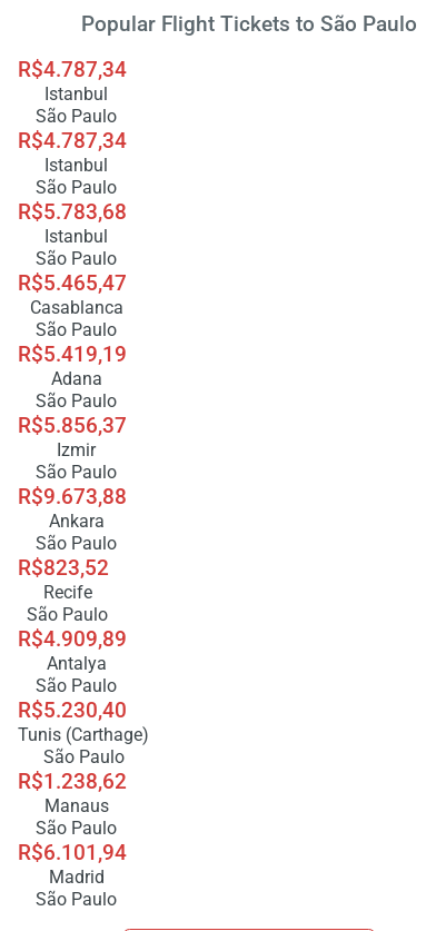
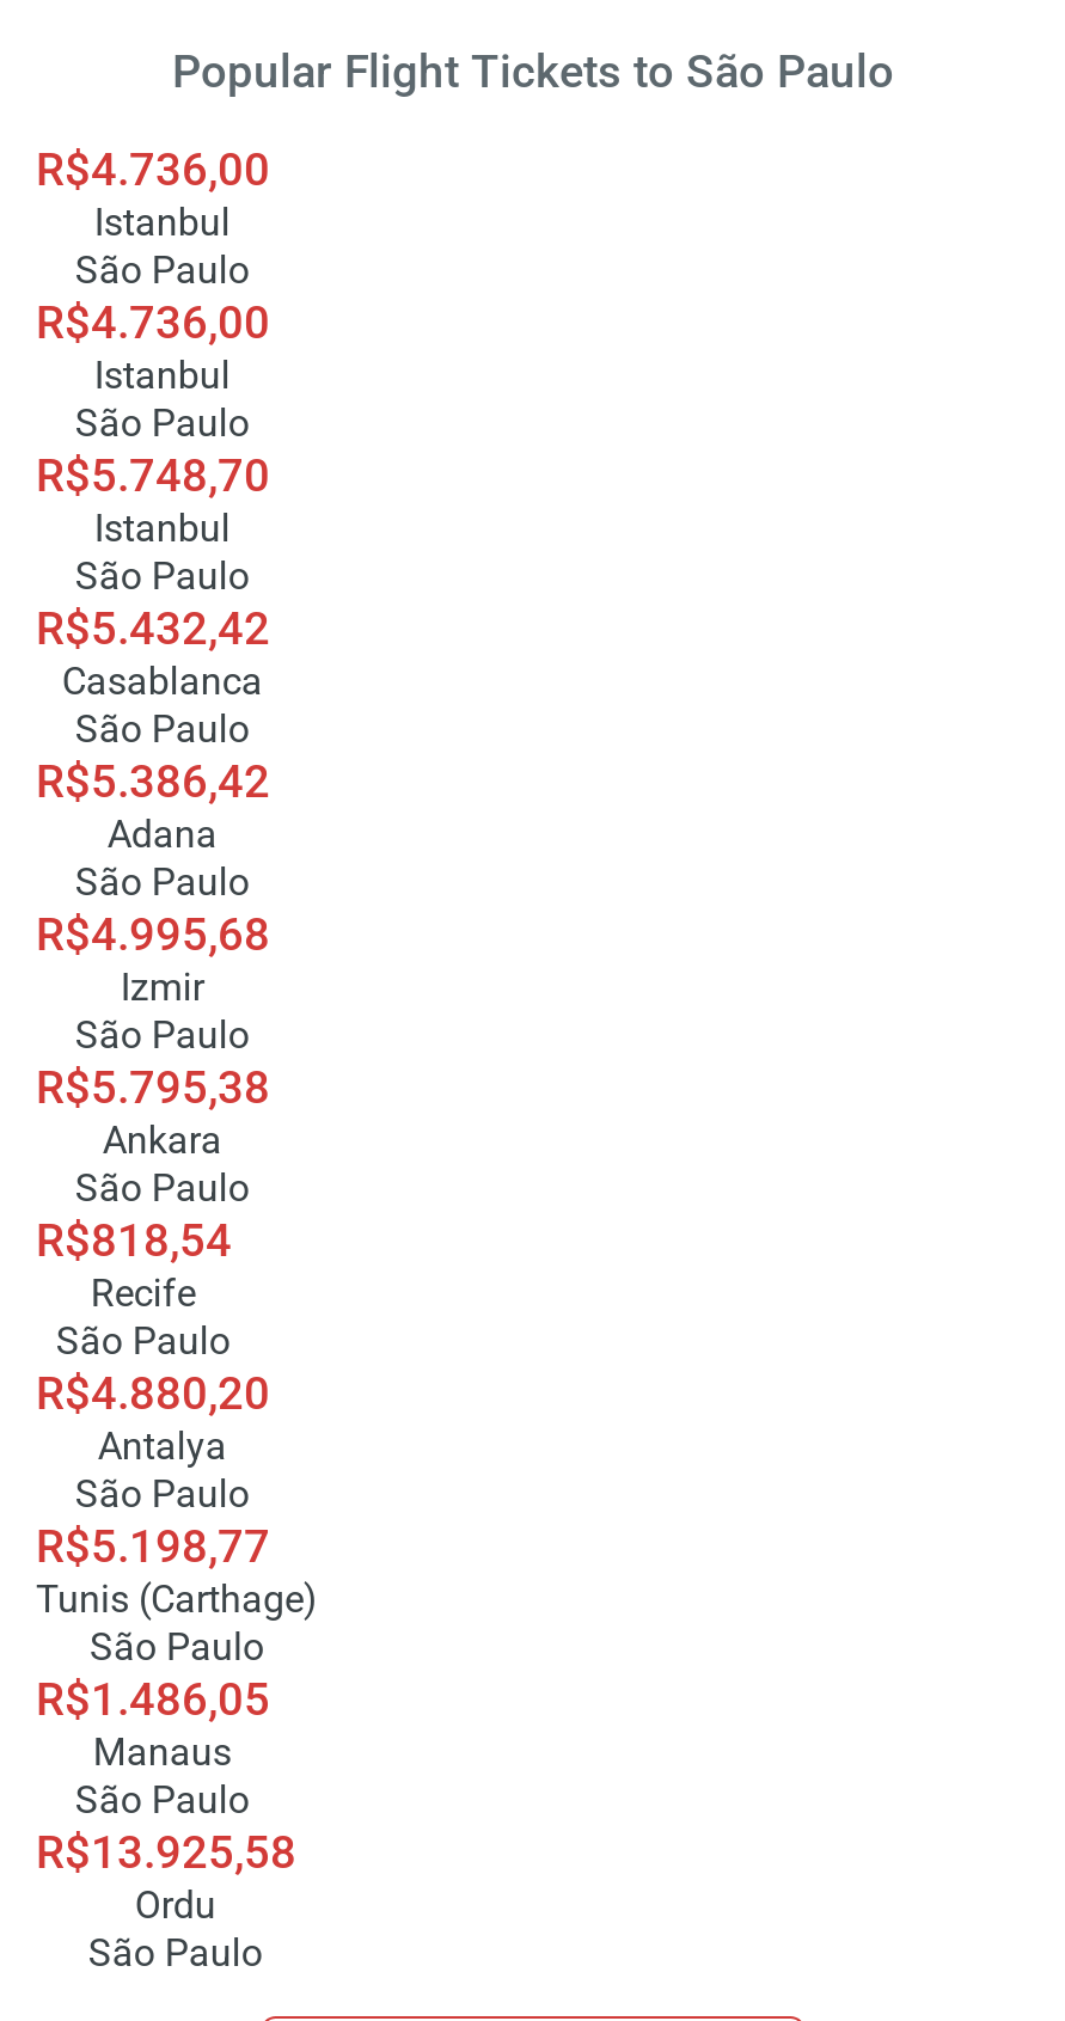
[18,57,127,82] R$4.787,34 -> [36,142,270,197] R$4.736,00
[18,128,127,153] R$4.787,34 -> [36,295,270,350] R$4.736,00
[18,199,127,224] R$5.783,68 -> [36,448,270,503] R$5.748,70
[18,270,127,296] R$5.465,47 -> [36,601,270,656] R$5.432,42
[18,341,127,367] R$5.419,19 -> [36,754,270,809] R$5.386,42
[18,412,127,438] R$5.856,37 -> [36,907,270,962] R$4.995,68
[18,484,127,509] R$9.673,88 -> [36,1060,270,1115] R$5.795,38
[18,555,109,580] R$823,52 -> [36,1213,232,1268] R$818,54
[18,626,127,652] R$4.909,89 -> [36,1366,270,1421] R$4.880,20
[18,697,127,723] R$5.230,40 -> [36,1519,270,1574] R$5.198,77
[18,768,127,794] R$1.238,62 -> [36,1672,270,1727] R$1.486,05
[18,840,127,887] R$6.101,94 | Madrid -> [36,1825,296,1927] R$13.925,58 | Ordu

